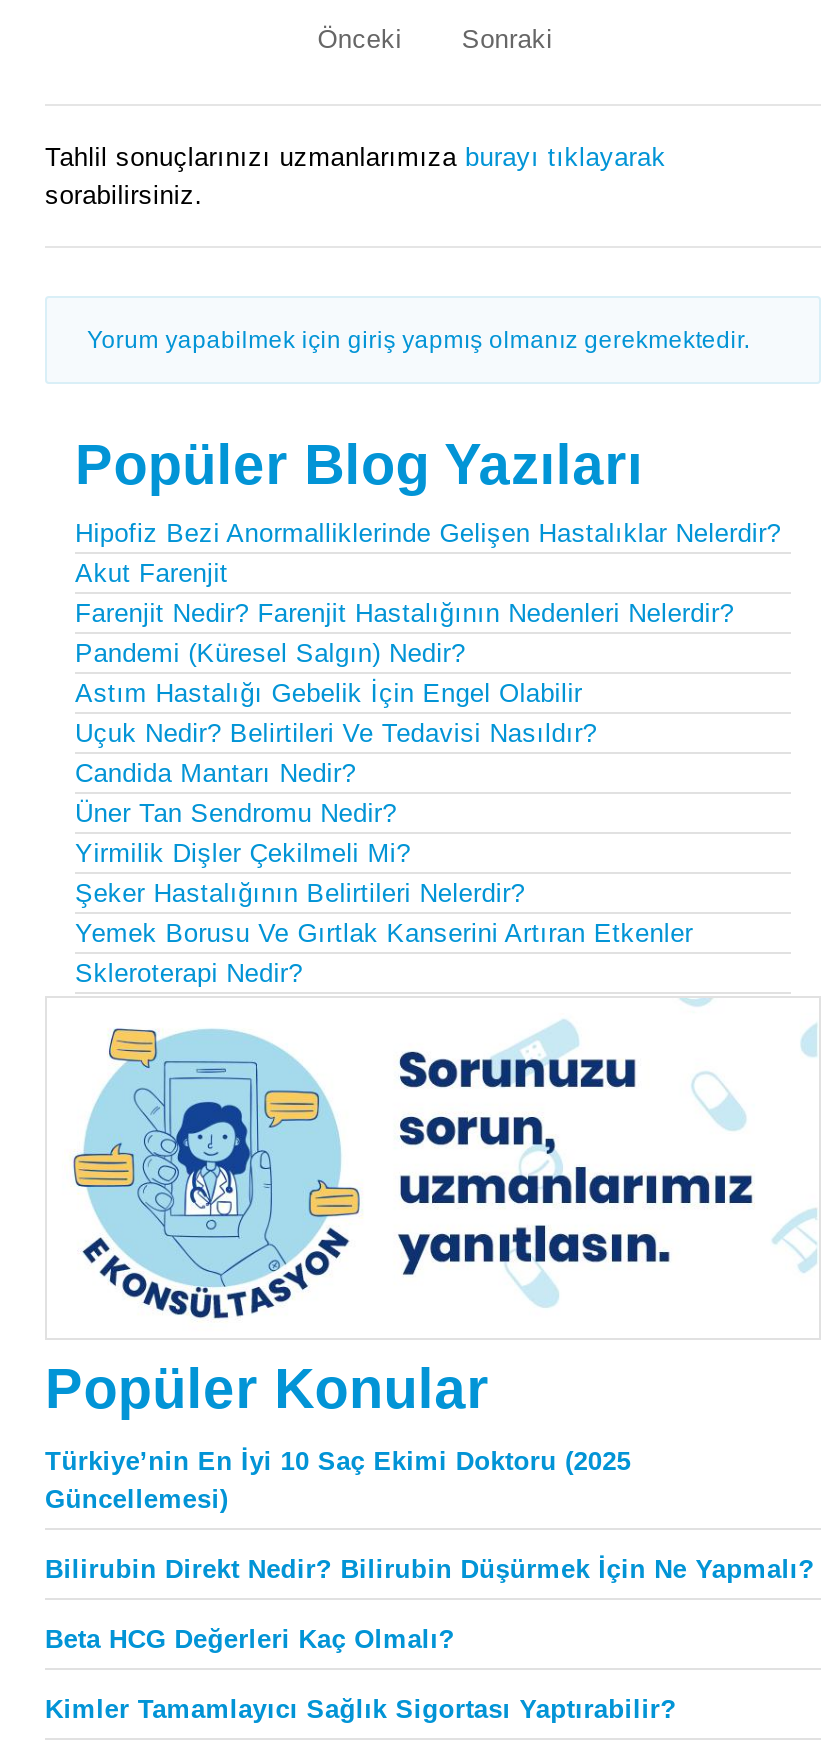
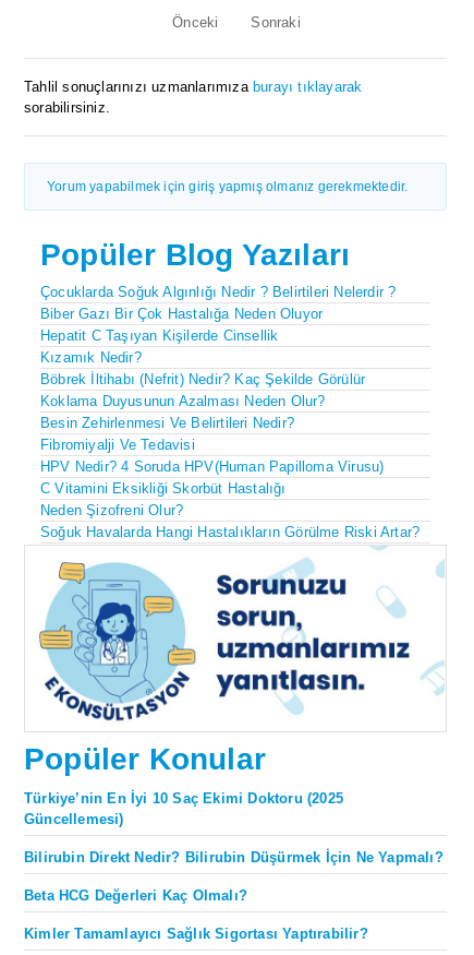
[75,518,781,988] Hipofiz Bezi Anormalliklerinde Gelişen Hastalıklar Nelerdir? | Akut Farenjit | Farenjit Nedir? Farenjit Hastalığının Nedenleri Nelerdir? | Pandemi (Küresel Salgın) Nedir? | Astım Hastalığı Gebelik İçin Engel Olabilir | Uçuk Nedir? Belirtileri Ve Tedavisi Nasıldır? | Candida Mantarı Nedir? | Üner Tan Sendromu Nedir? | Yirmilik Dişler Çekilmeli Mi? | Şeker Hastalığının Belirtileri Nelerdir? | Yemek Borusu Ve Gırtlak Kanserini Artıran Etkenler | Skleroterapi Nedir? -> [40,284,420,540] Çocuklarda Soğuk Algınlığı Nedir ? Belirtileri Nelerdir ? | Biber Gazı Bir Çok Hastalığa Neden Oluyor | Hepatit C Taşıyan Kişilerde Cinsellik | Kızamık Nedir? | Böbrek İltihabı (Nefrit) Nedir? Kaç Şekilde Görülür | Koklama Duyusunun Azalması Neden Olur? | Besin Zehirlenmesi Ve Belirtileri Nedir? | Fibromiyalji Ve Tedavisi | HPV Nedir? 4 Soruda HPV(Human Papilloma Virusu) | C Vitamini Eksikliği Skorbüt Hastalığı | Neden Şizofreni Olur? | Soğuk Havalarda Hangi Hastalıkların Görülme Riski Artar?

